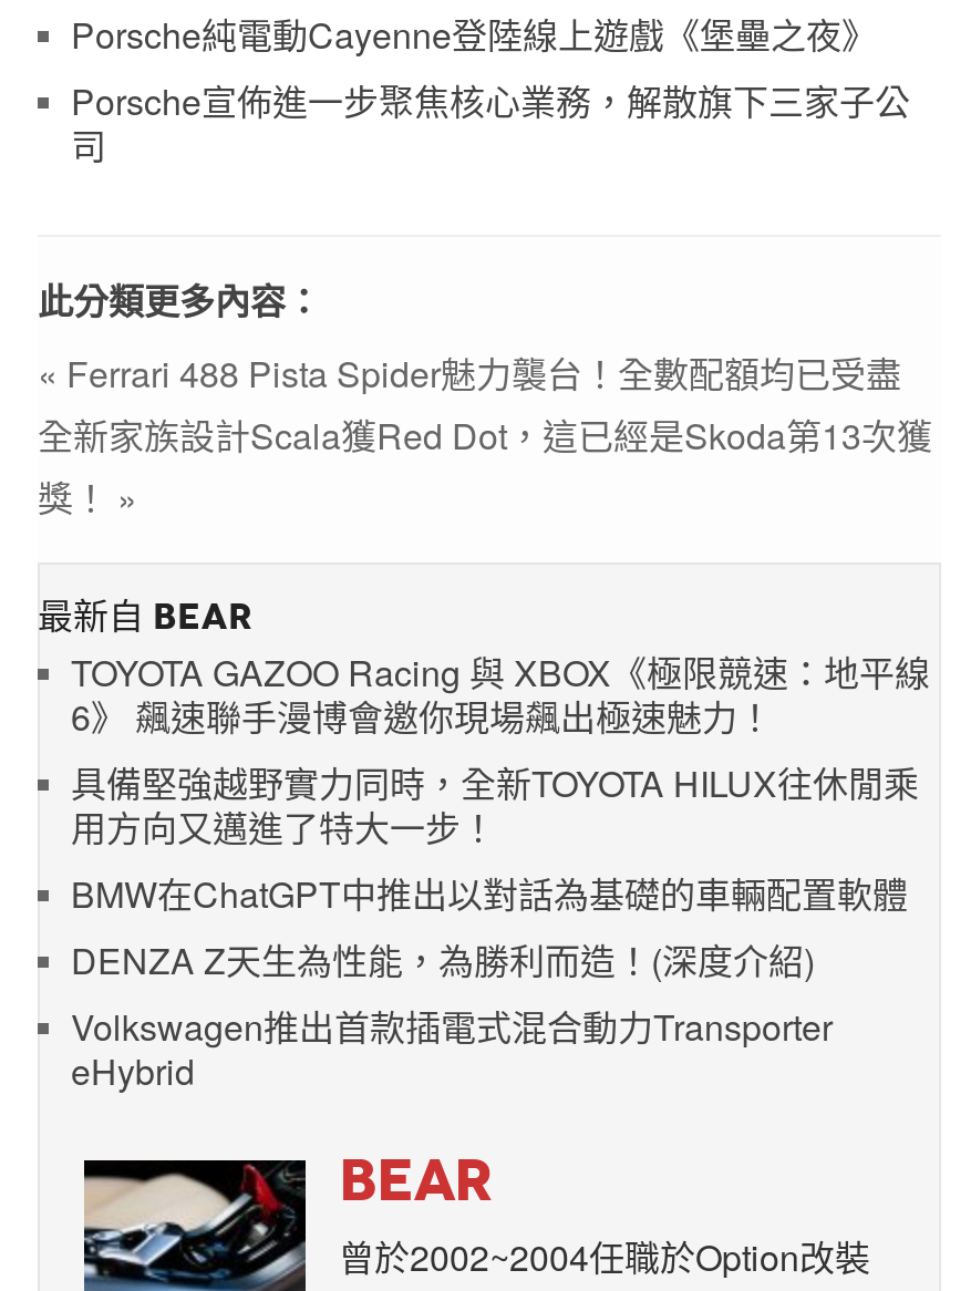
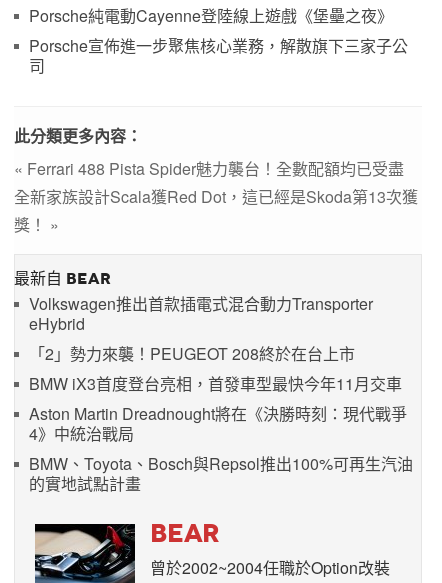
[71,647,930,986] TOYOTA GAZOO Racing 與 XBOX《極限競速：地平線 | 6》 飆速聯手漫博會邀你現場飆出極速魅力！ | 具備堅強越野實力同時，全新TOYOTA HILUX往休閒乘 | 用方向又邁進了特大一步！ | BMW在ChatGPT中推出以對話為基礎的車輛配置軟體 | DENZA Z天生為性能，為勝利而造！(深度介紹) -> none
moved [71,1002,833,1097] -> [29,292,373,335]: Volkswagen推出首款插電式混合動力Transporter | eHybrid
none -> [29,342,413,495] 「2」勢力來襲！PEUGEOT 208終於在台上市 | BMW iX3首度登台亮相，首發車型最快今年11月交車 | Aston Martin Dreadnought將在《決勝時刻：現代戰爭 | 4》中統治戰局 | BMW、Toyota、Bosch與Repsol推出100%可再生汽油 | 的實地試點計畫

